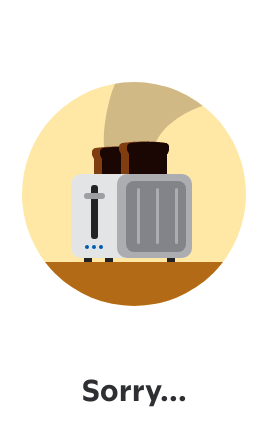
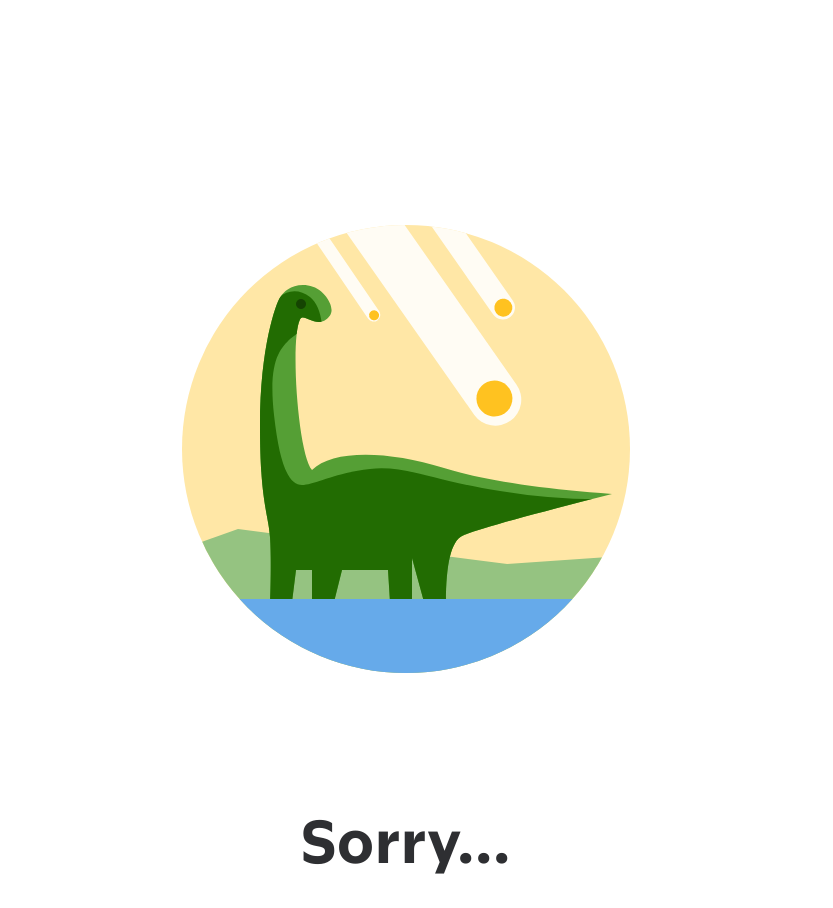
[33,82,234,307] [image] -> [202,227,610,675] [image]

